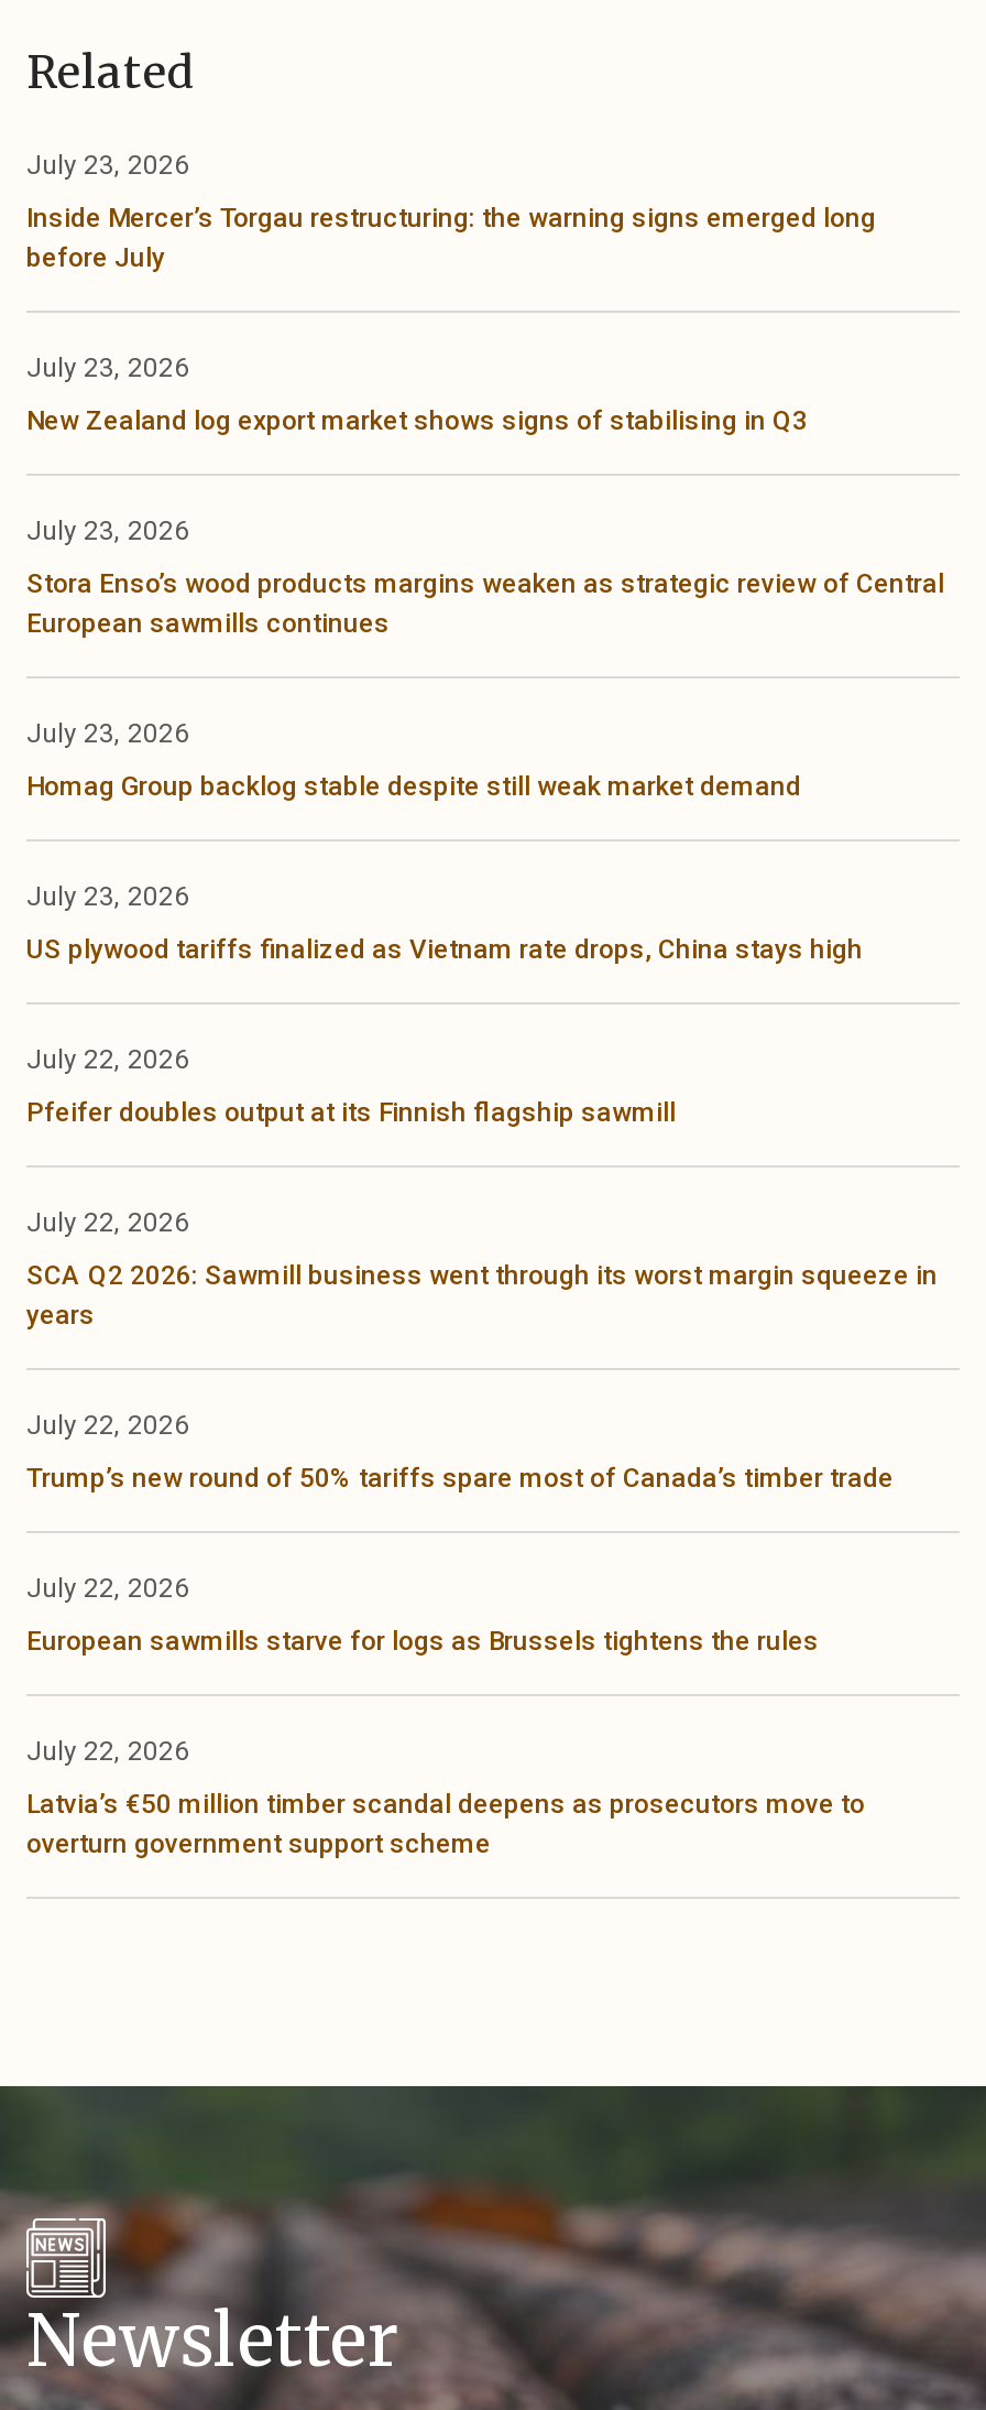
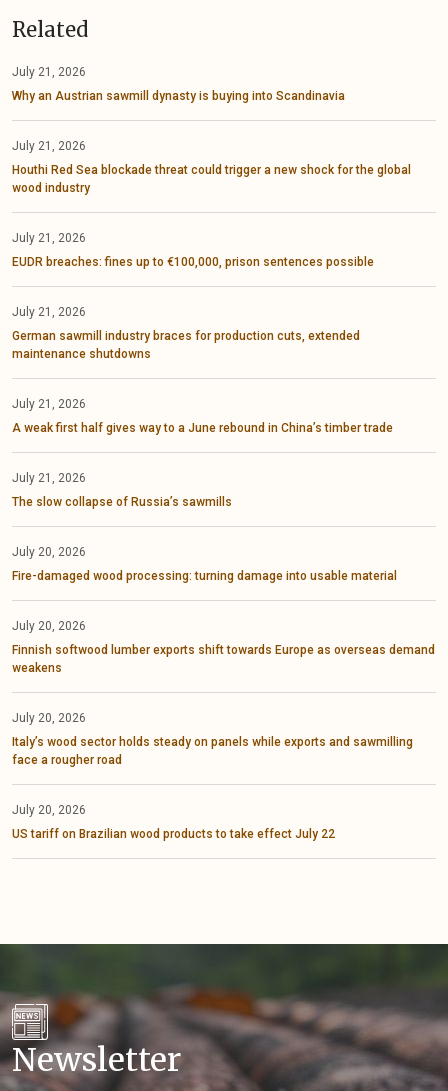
[26,151,189,182] July 23, 2026 -> [12,65,86,79] July 21, 2026
[26,204,876,274] Inside Mercer’s Torgau restructuring: the warning signs emerged long | before July -> [12,89,345,103] Why an Austrian sawmill dynasty is buying into Scandinavia
[26,353,189,384] July 23, 2026 -> [12,139,86,153] July 21, 2026
[26,406,808,437] New Zealand log export market shows signs of stabilising in Q3 -> [12,163,411,195] Houthi Red Sea blockade threat could trigger a new shock for the global | wood industry
[26,516,189,547] July 23, 2026 -> [12,231,86,245] July 21, 2026
[26,569,944,640] Stora Enso’s wood products margins weaken as strategic review of Central | European sawmills continues -> [12,255,374,269] EUDR breaches: fines up to €100,000, prison sentences possible
[26,719,189,750] July 23, 2026 -> [12,305,86,319] July 21, 2026
[26,772,801,803] Homag Group backlog stable despite still weak market demand -> [12,329,360,361] German sawmill industry braces for production cuts, extended | maintenance shutdowns
[26,882,189,913] July 23, 2026 -> [12,397,86,411] July 21, 2026
[26,935,863,966] US plywood tariffs finalized as Vietnam rate drops, China stays high -> [12,421,393,435] A weak first half gives way to a June rebound in China’s timber trade
[26,1045,189,1076] July 22, 2026 -> [12,471,86,485] July 21, 2026
[26,1098,676,1129] Pfeifer doubles output at its Finnish flagship sawmill -> [12,495,232,509] The slow collapse of Russia’s sawmills
[26,1208,189,1239] July 22, 2026 -> [12,545,86,559] July 20, 2026
[26,1261,938,1331] SCA Q2 2026: Sawmill business went through its worst margin squeeze in | years -> [12,569,397,583] Fire-damaged wood processing: turning damage into usable material
[26,1411,189,1442] July 22, 2026 -> [12,619,86,633] July 20, 2026
[26,1464,894,1494] Trump’s new round of 50% tariffs spare most of Canada’s timber trade -> [12,643,435,675] Finnish softwood lumber exports shift towards Europe as overseas demand | weakens
[26,1574,189,1605] July 22, 2026 -> [12,711,86,725] July 20, 2026
[26,1627,819,1657] European sawmills starve for logs as Brussels tightens the rules -> [12,735,413,767] Italy’s wood sector holds steady on panels while exports and sawmilling | face a rougher road
[26,1737,189,1768] July 22, 2026 -> [12,803,86,817] July 20, 2026
[26,1790,865,1860] Latvia’s €50 million timber scandal deepens as prosecutors move to | overturn government support scheme -> [12,827,335,841] US tariff on Brazilian wood products to take effect July 22

